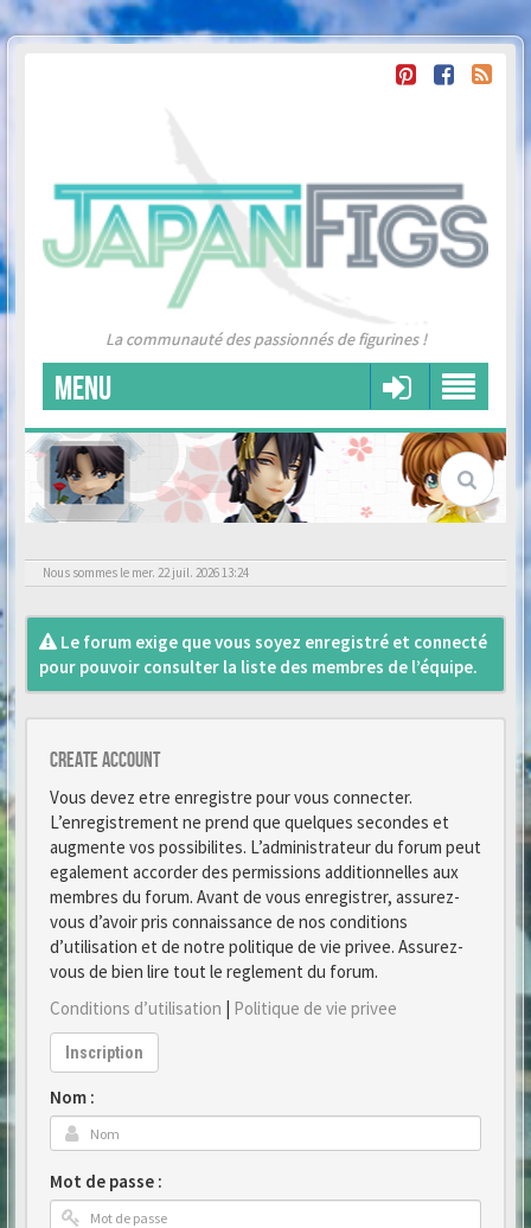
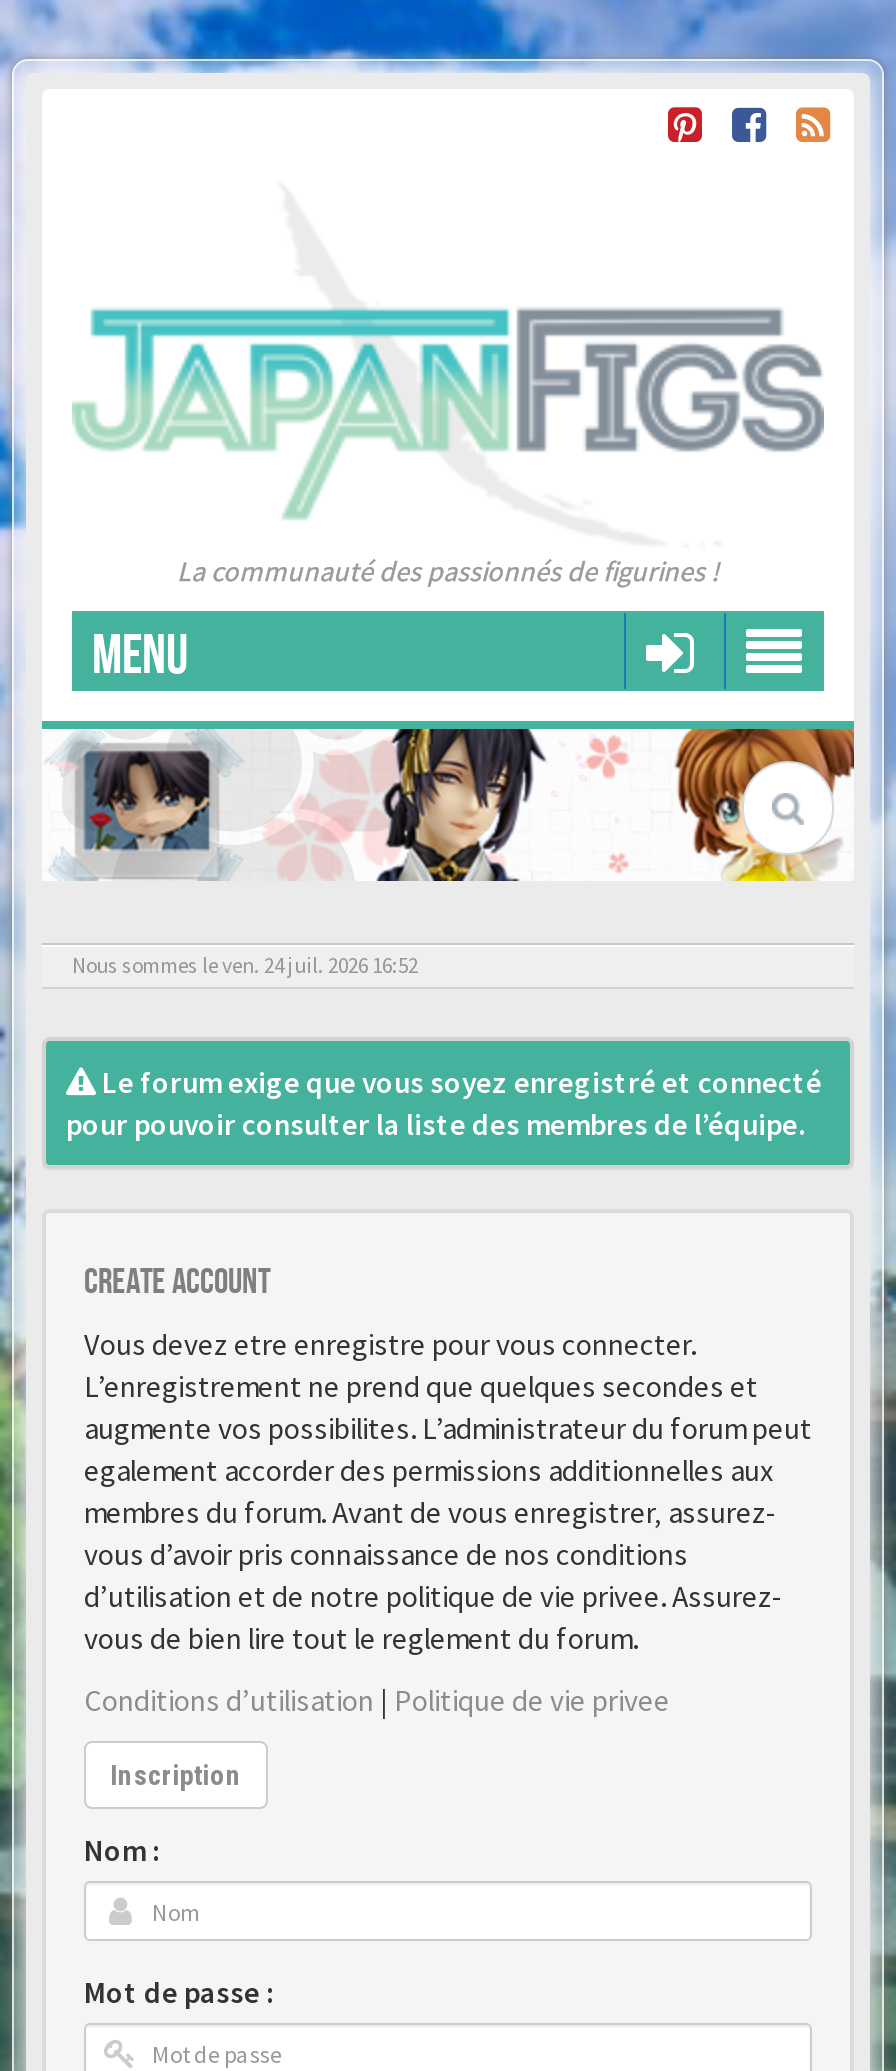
[43,564,249,581] Nous sommes le mer. 22 juil. 2026 13:24 -> [72,951,418,979] Nous sommes le ven. 24 juil. 2026 16:52

